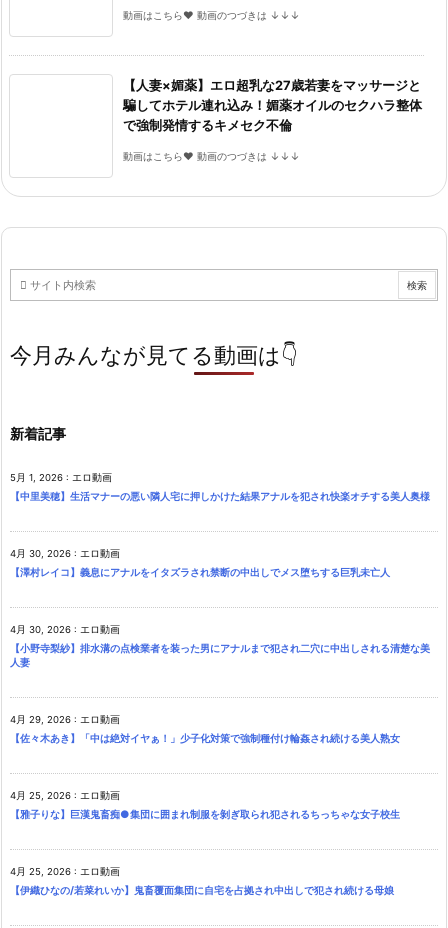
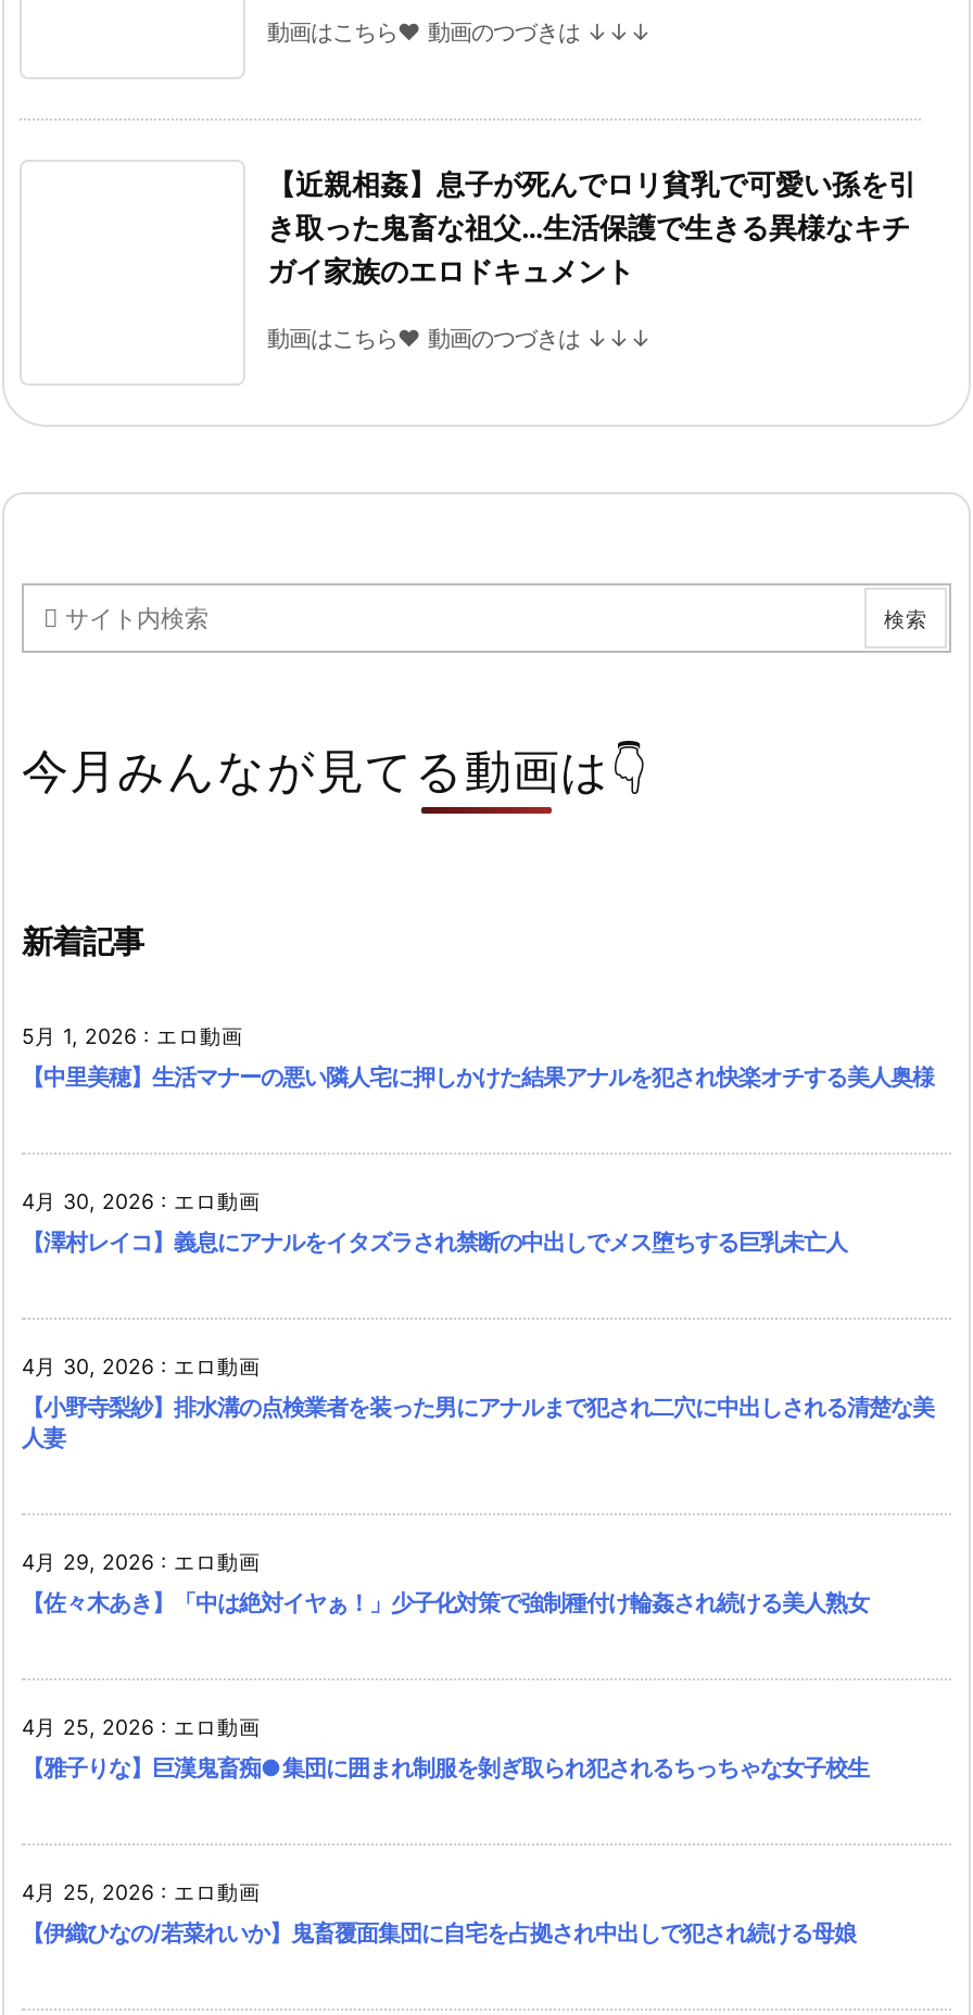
[123,78,422,133] 【人妻×媚薬】エロ超乳な27歳若妻をマッサージと | 騙してホテル連れ込み！媚薬オイルのセクハラ整体 | で強制発情するキメセク不倫 -> [267,169,917,288] 【近親相姦】息子が死んでロリ貧乳で可愛い孫を引 | き取った鬼畜な祖父…生活保護で生きる異様なキチ | ガイ家族のエロドキュメント

